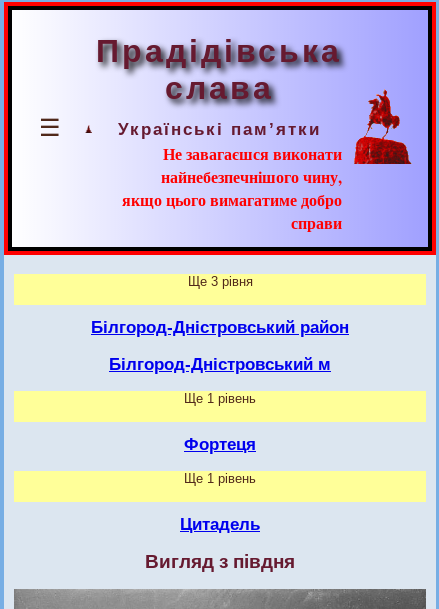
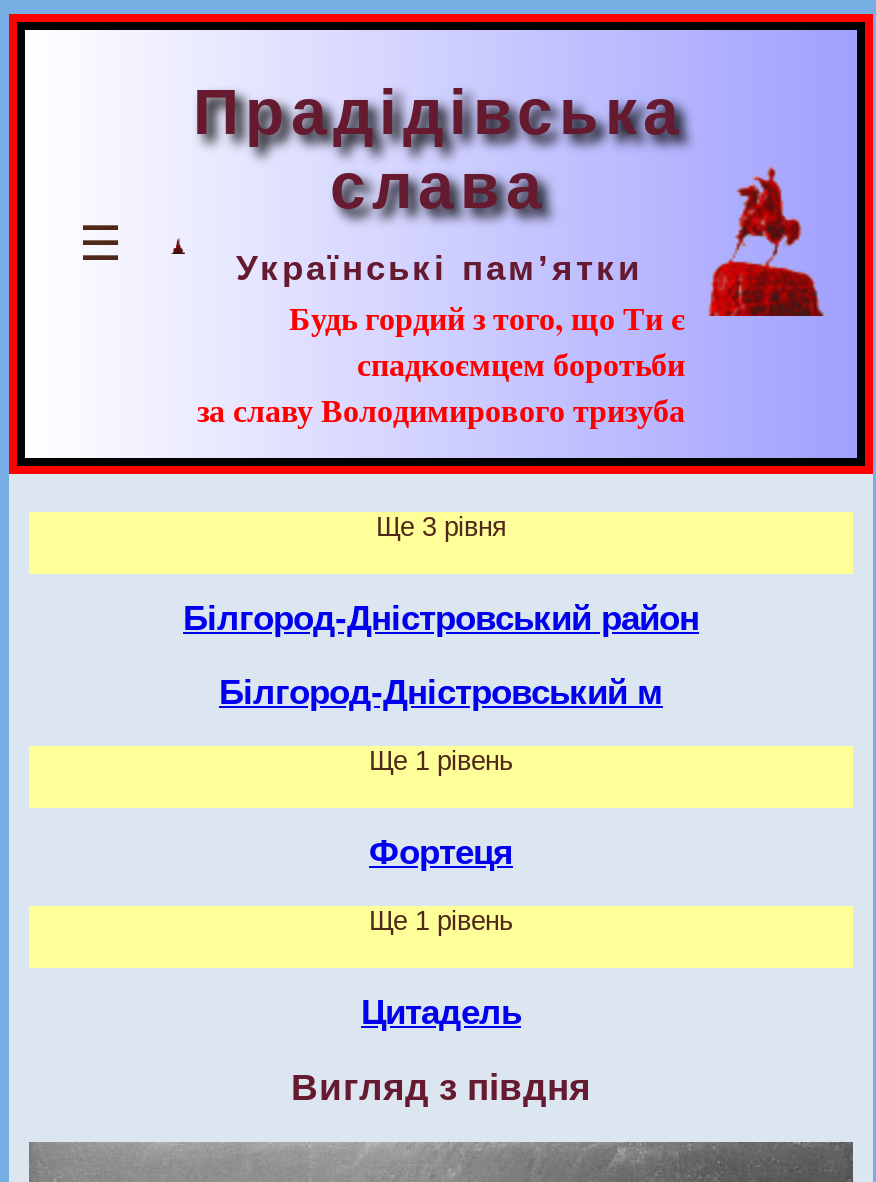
[122,142,342,234] Не завагаєшся виконати | найнебезпечнішого чину, | якщо цього вимагатиме добро | справи -> [197,294,685,432] Будь гордий з того, що Ти є | спадкоємцем боротьби | за славу Володимирового тризуба

